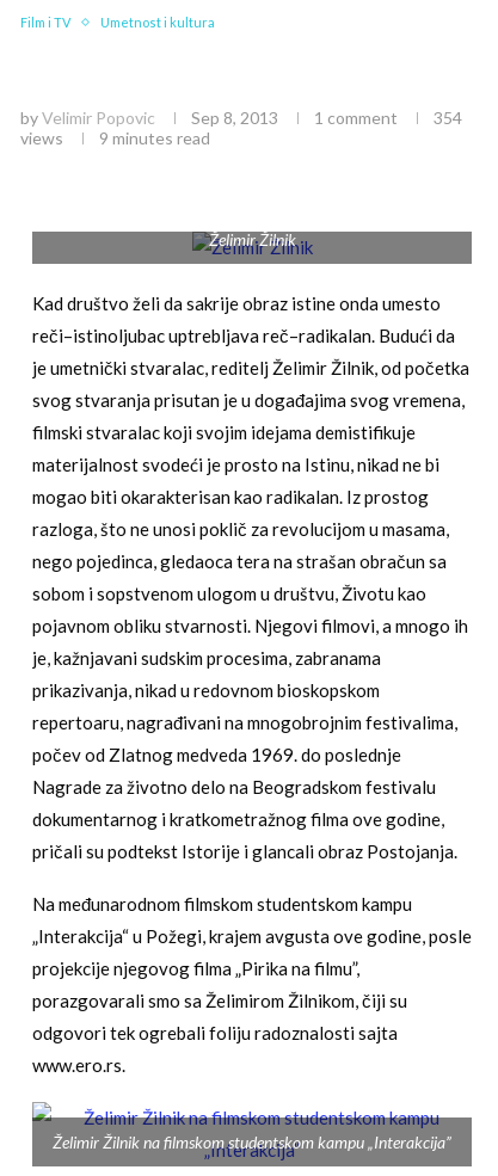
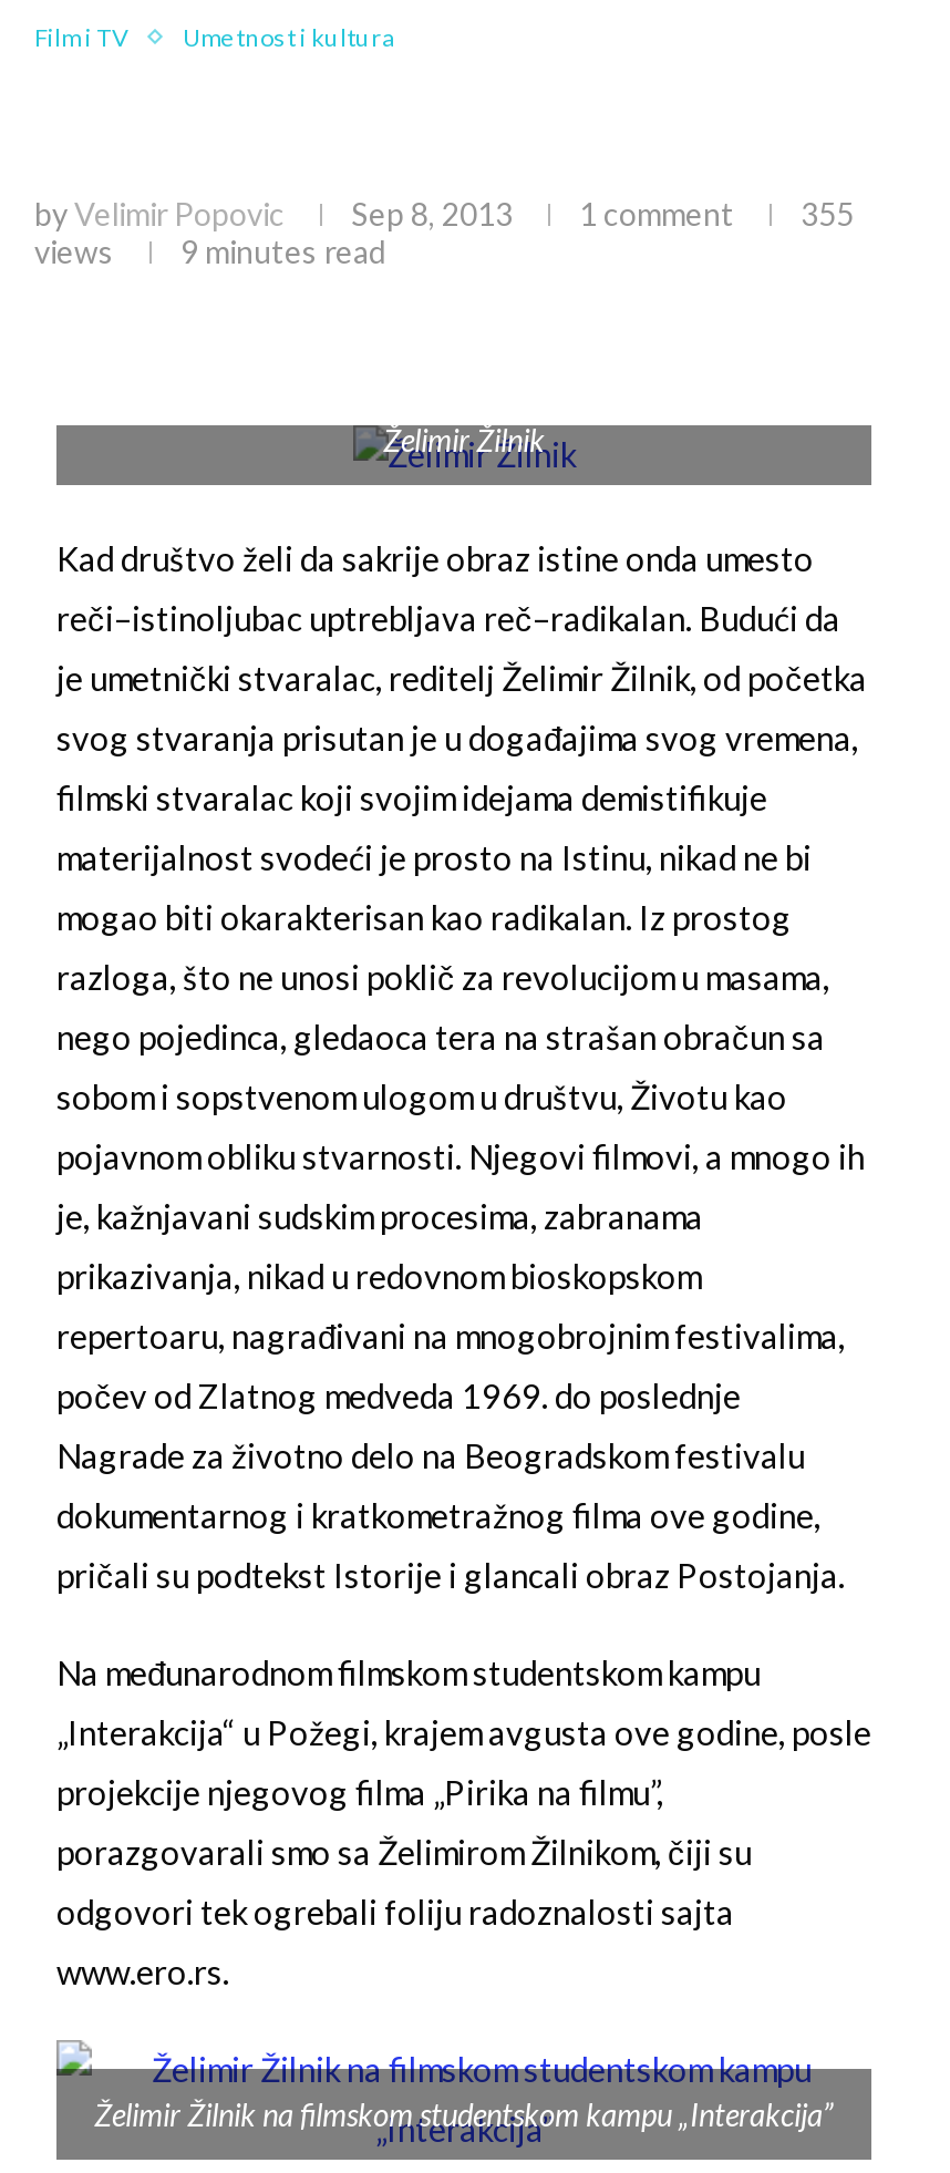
[20,107,462,128] by Velimir Popovic Sep 8, 2013 1 comment 354 -> [34,195,854,233] by Velimir Popovic Sep 8, 2013 1 comment 355

